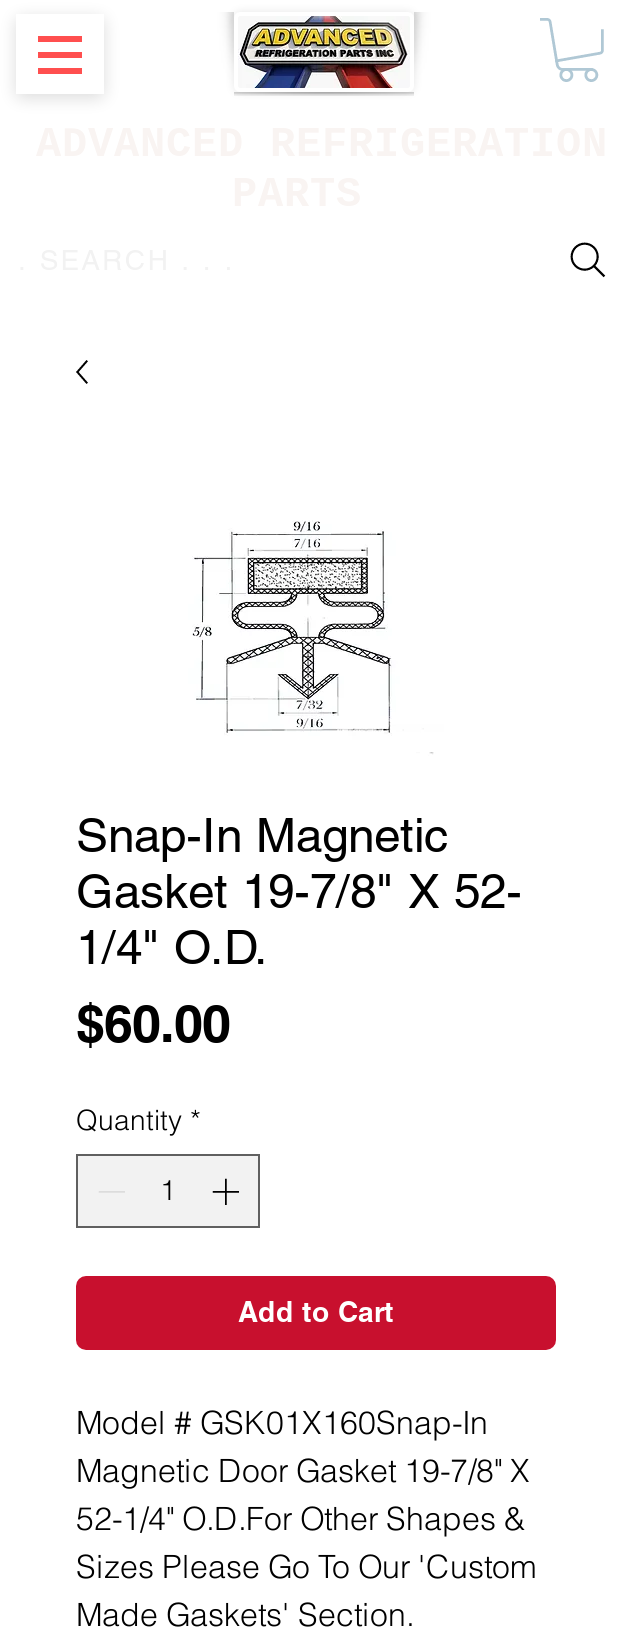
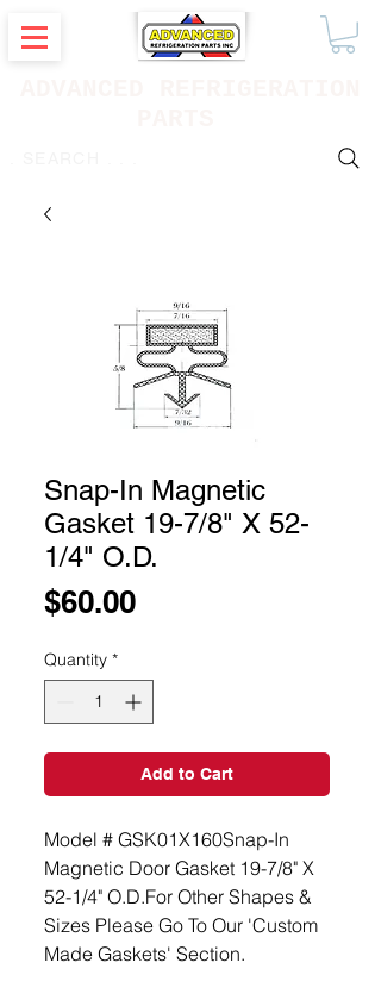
[240,16,406,90] [image] -> [142,15,240,58] [image]

